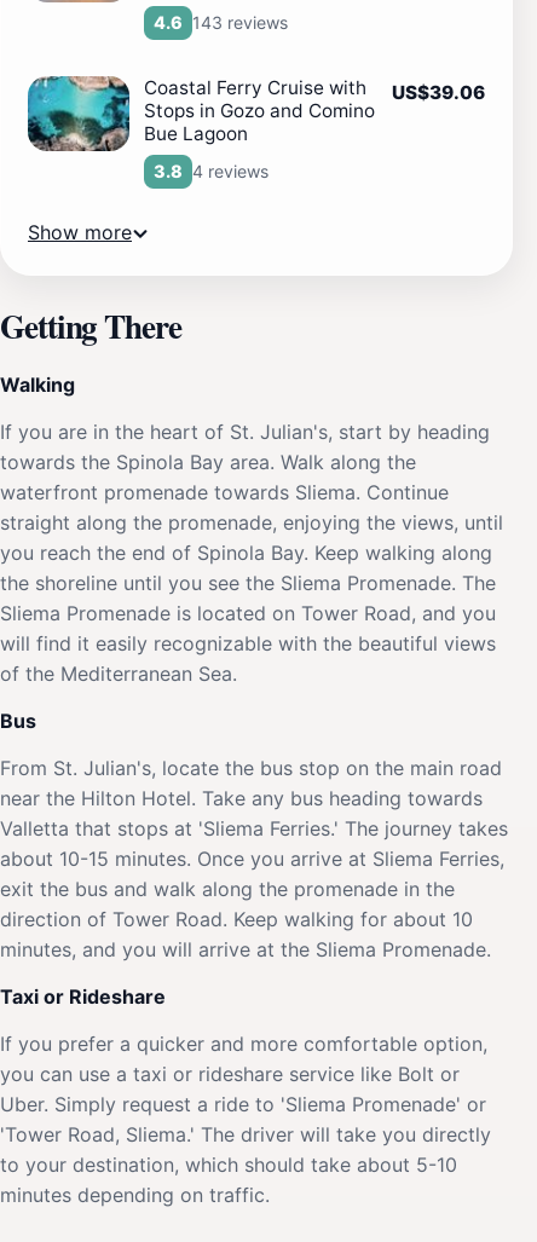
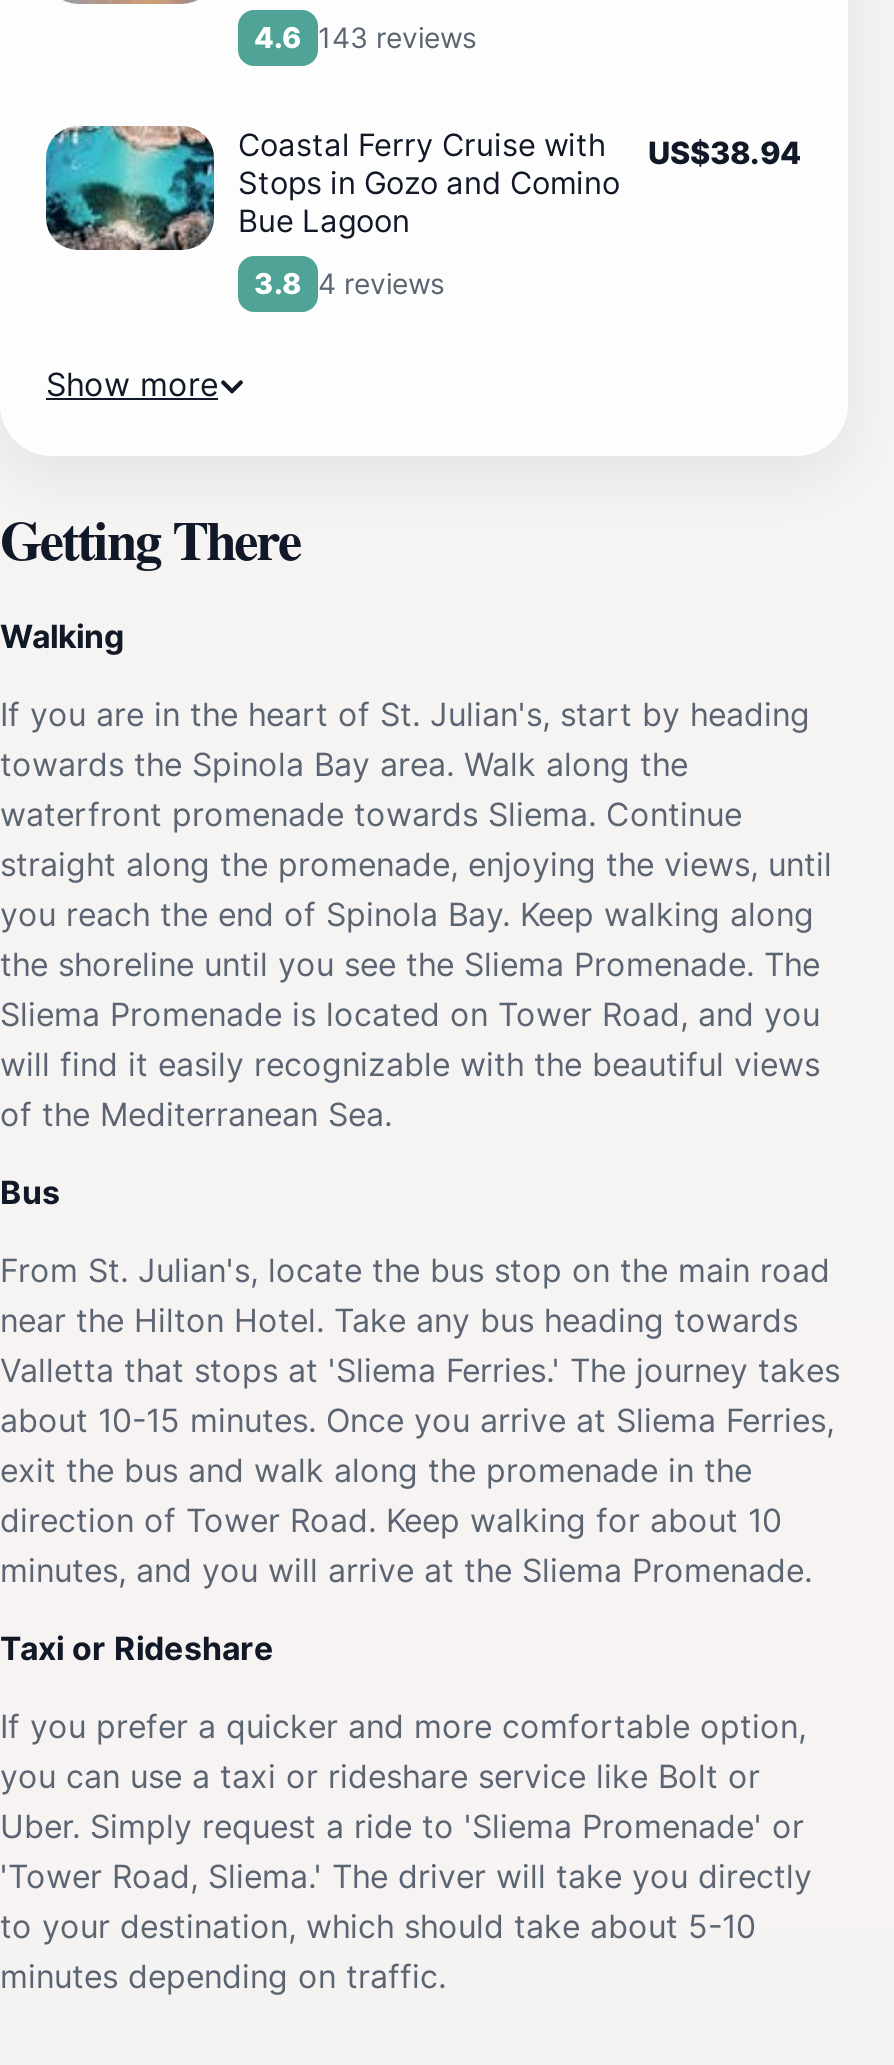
[144,76,485,104] Coastal Ferry Cruise with US$39.06 -> [238,125,802,171] Coastal Ferry Cruise with US$38.94

